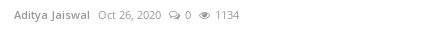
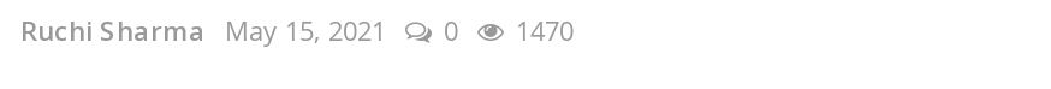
[14,7,161,22] Aditya Jaiswal Oct 26, 2020 -> [20,12,386,48] Ruchi Sharma May 15, 2021
[215,7,239,22] 1134 -> [516,12,574,48] 1470

